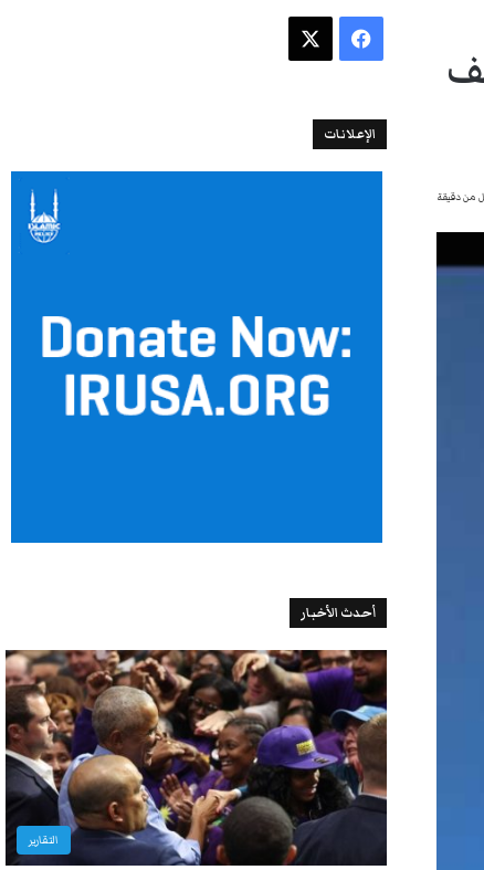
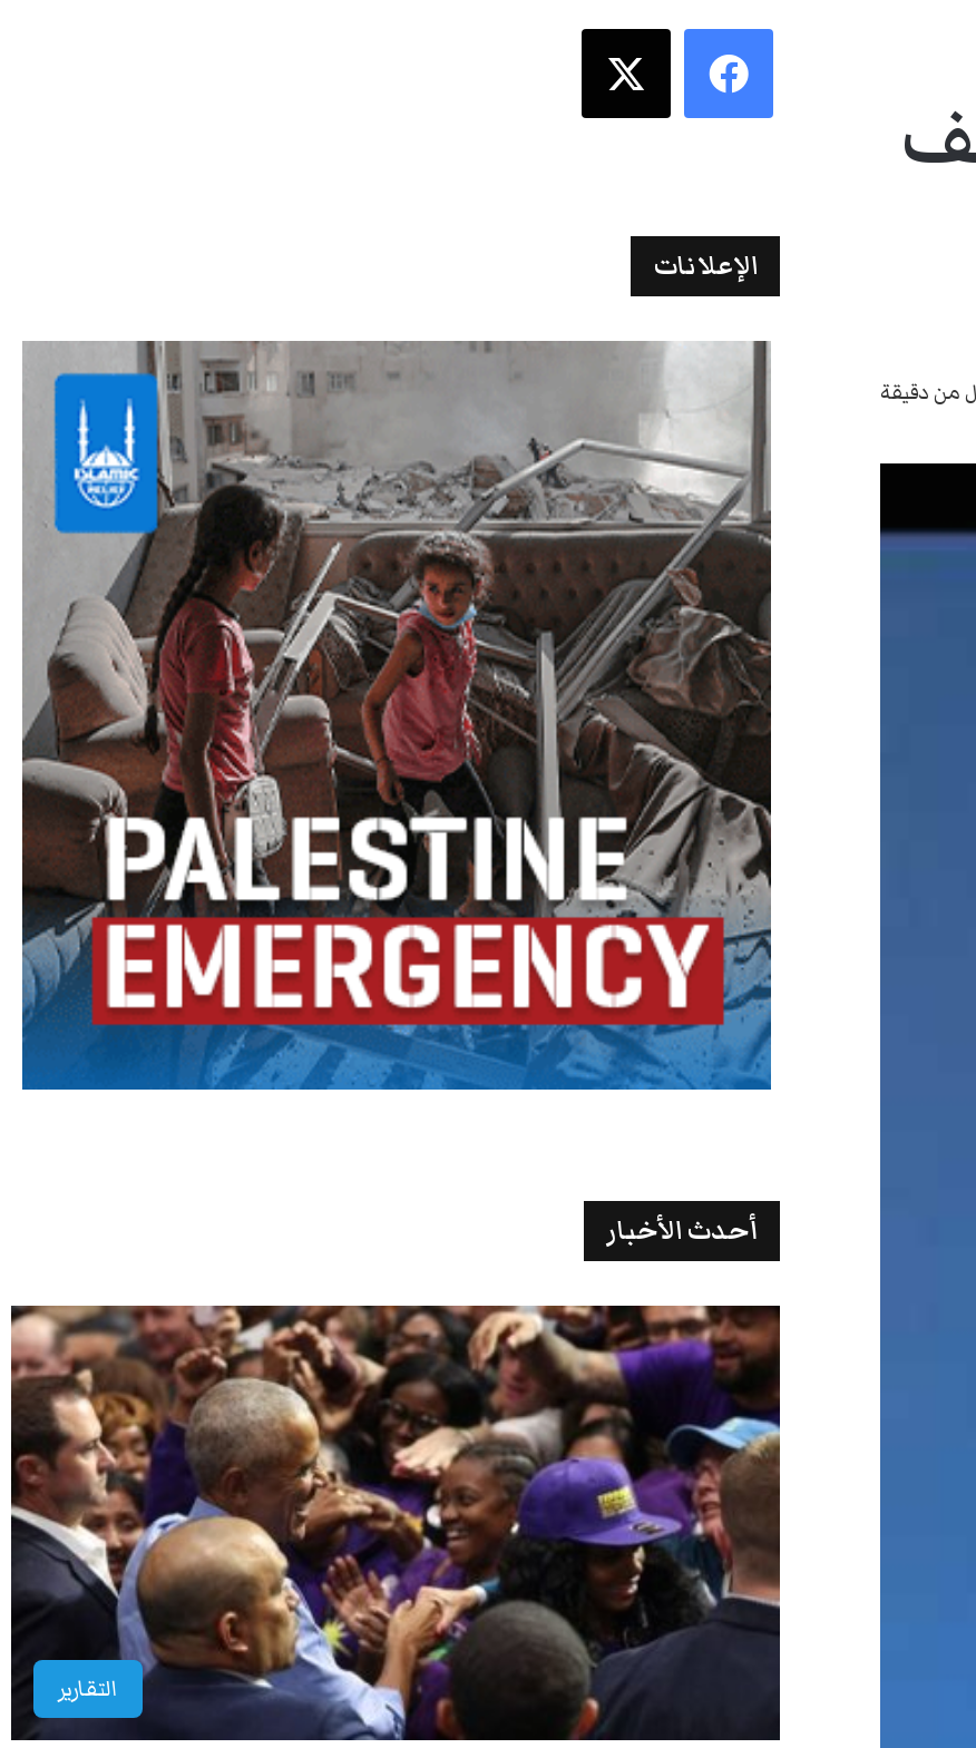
[10,170,383,543] [image] -> [20,339,773,1090] [image]

